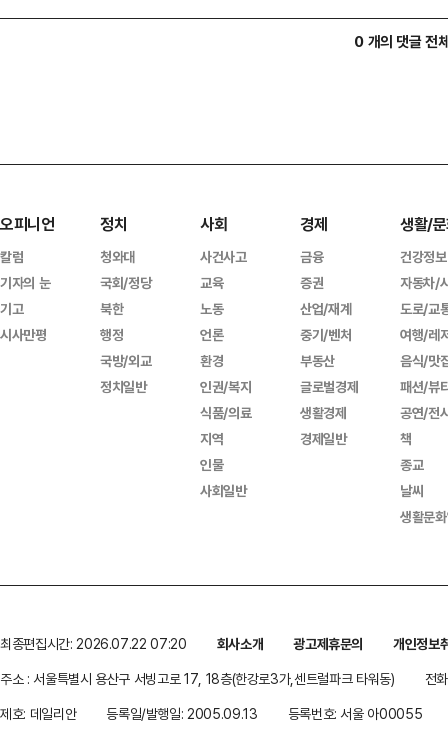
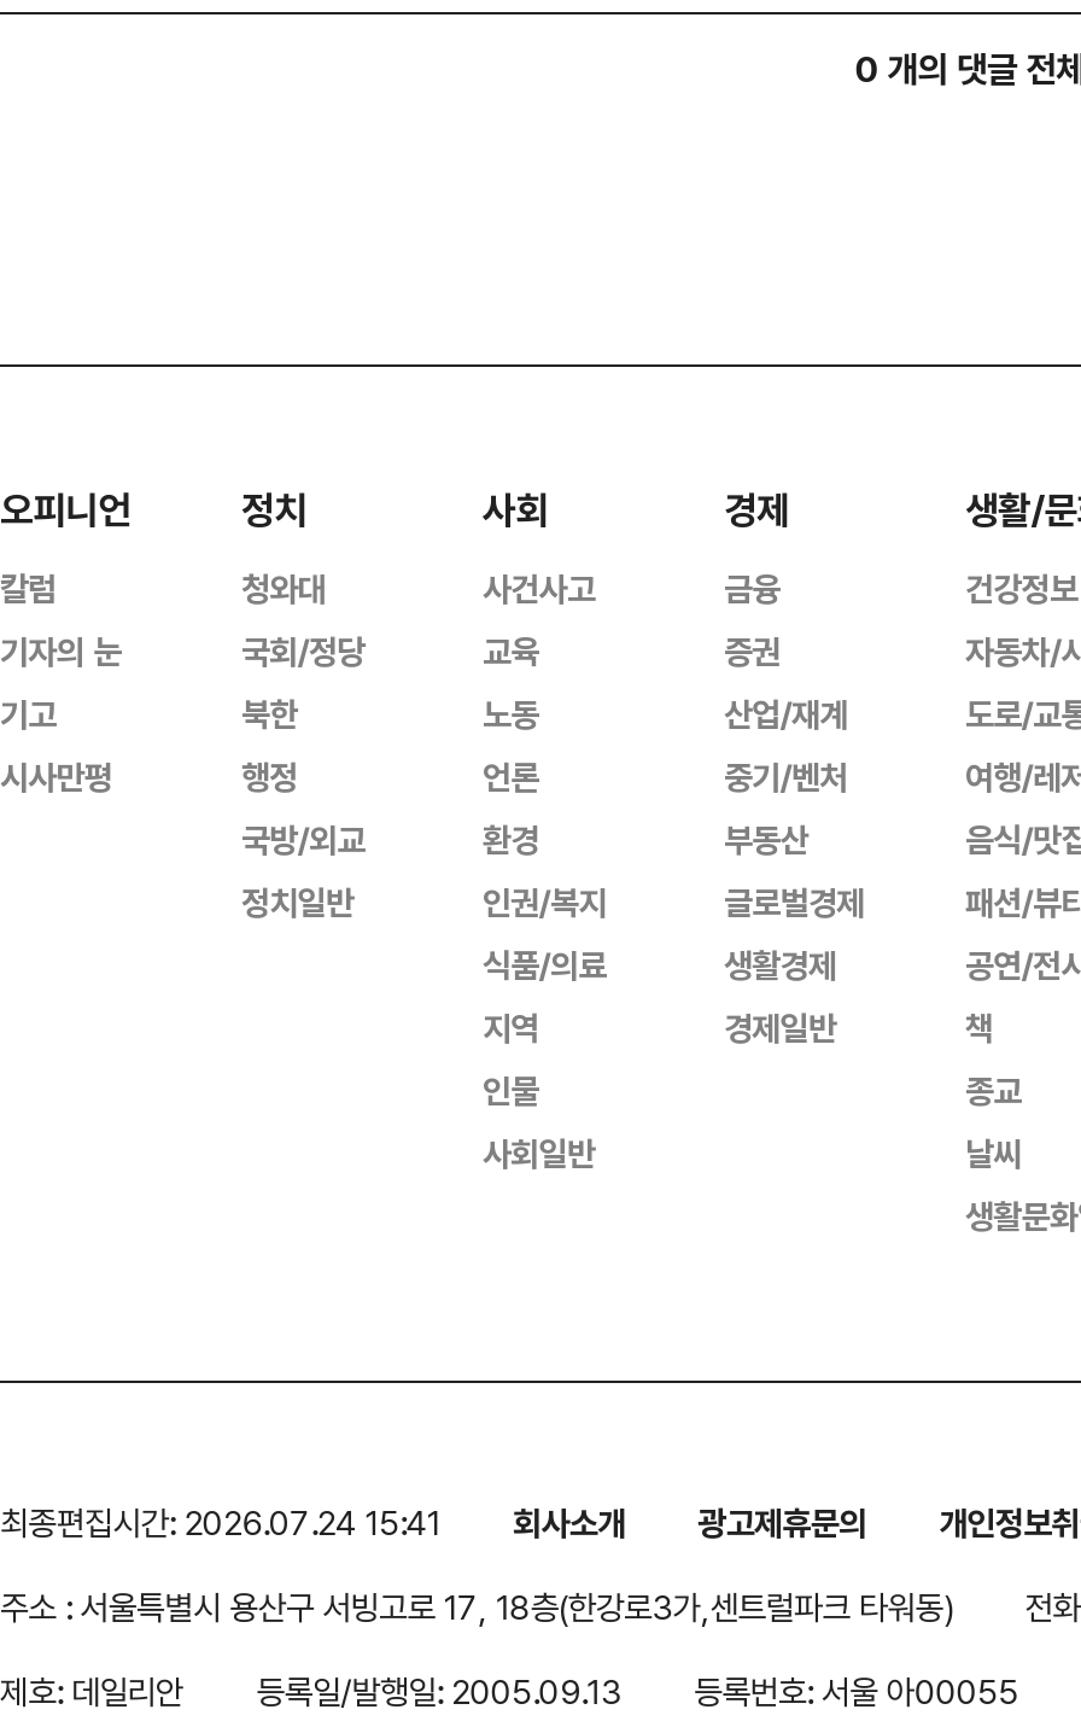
[0,634,187,653] 최종편집시간: 2026.07.22 07:20 -> [0,1499,441,1545] 최종편집시간: 2026.07.24 15:41

